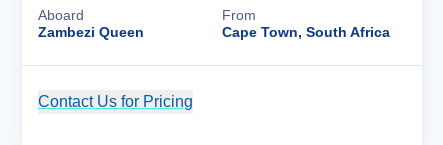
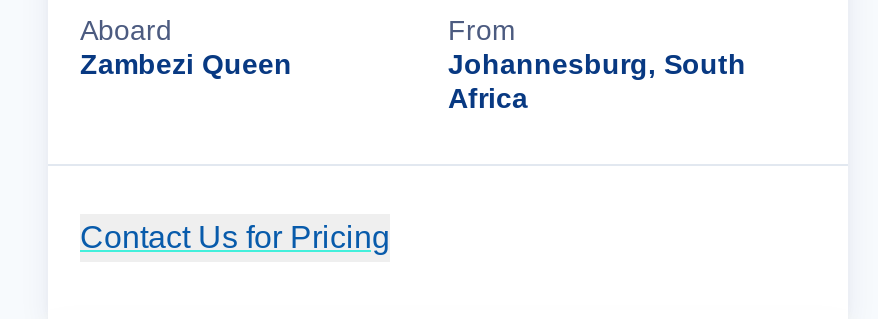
[222,24,390,40] Cape Town, South Africa -> [448,48,746,114] Johannesburg, South | Africa

